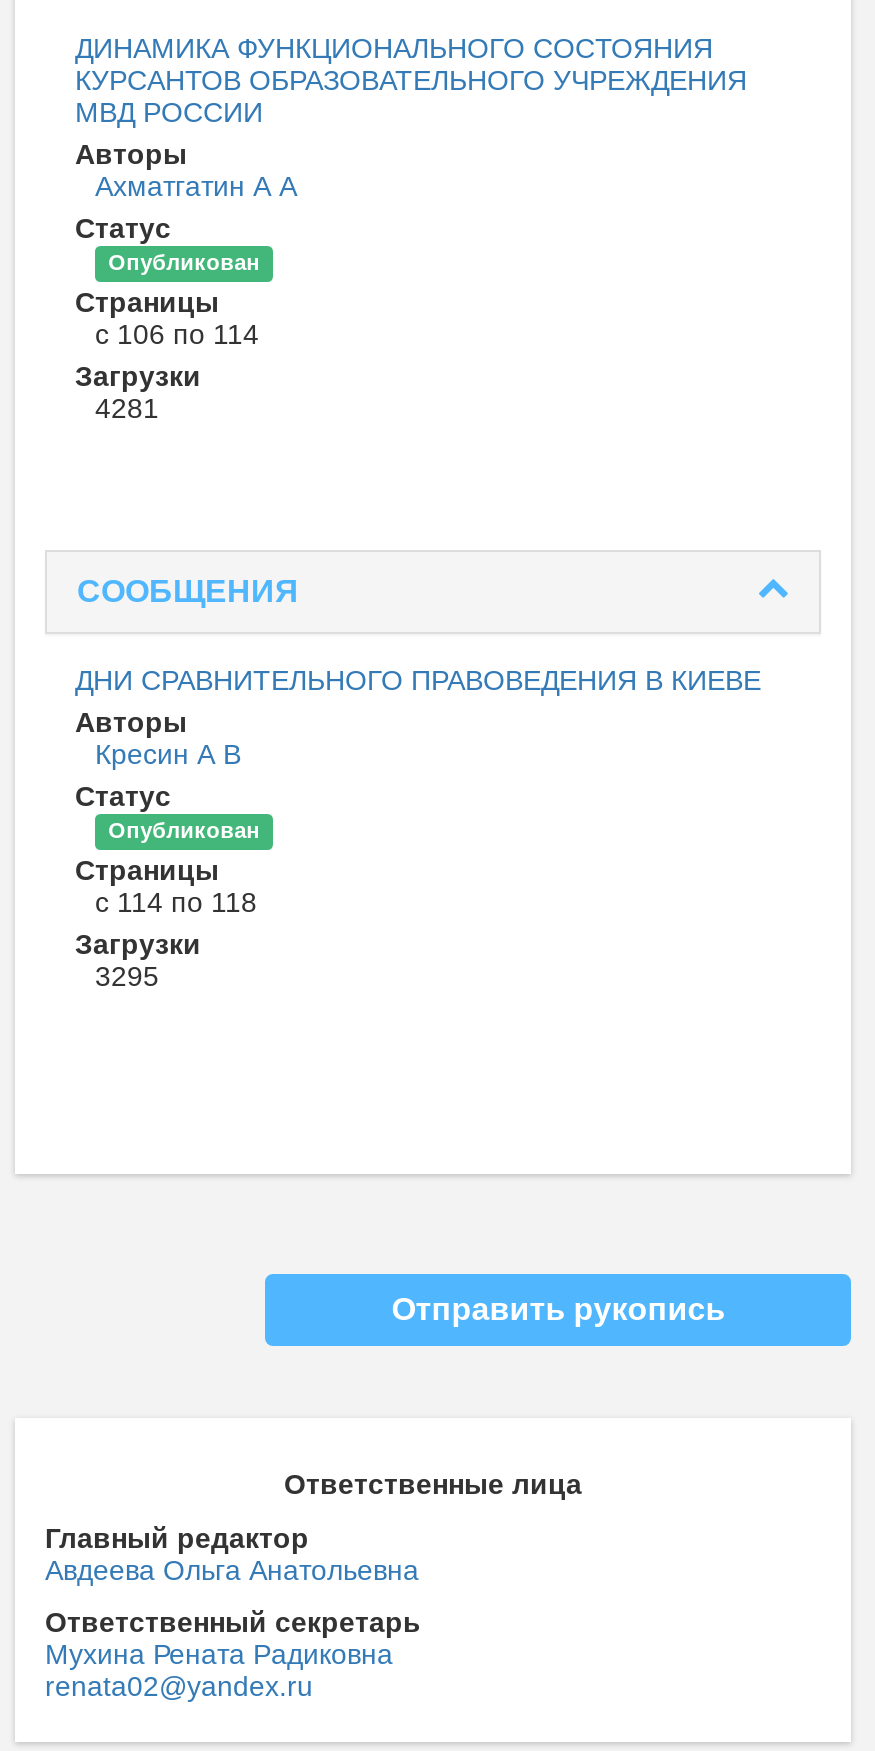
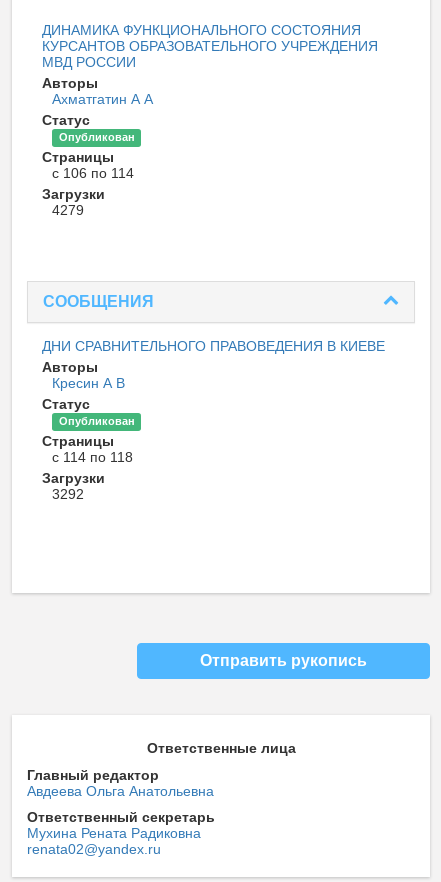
[95,393,159,425] 4281 -> [52,202,84,218] 4279
[95,961,159,993] 3295 -> [52,486,84,502] 3292

